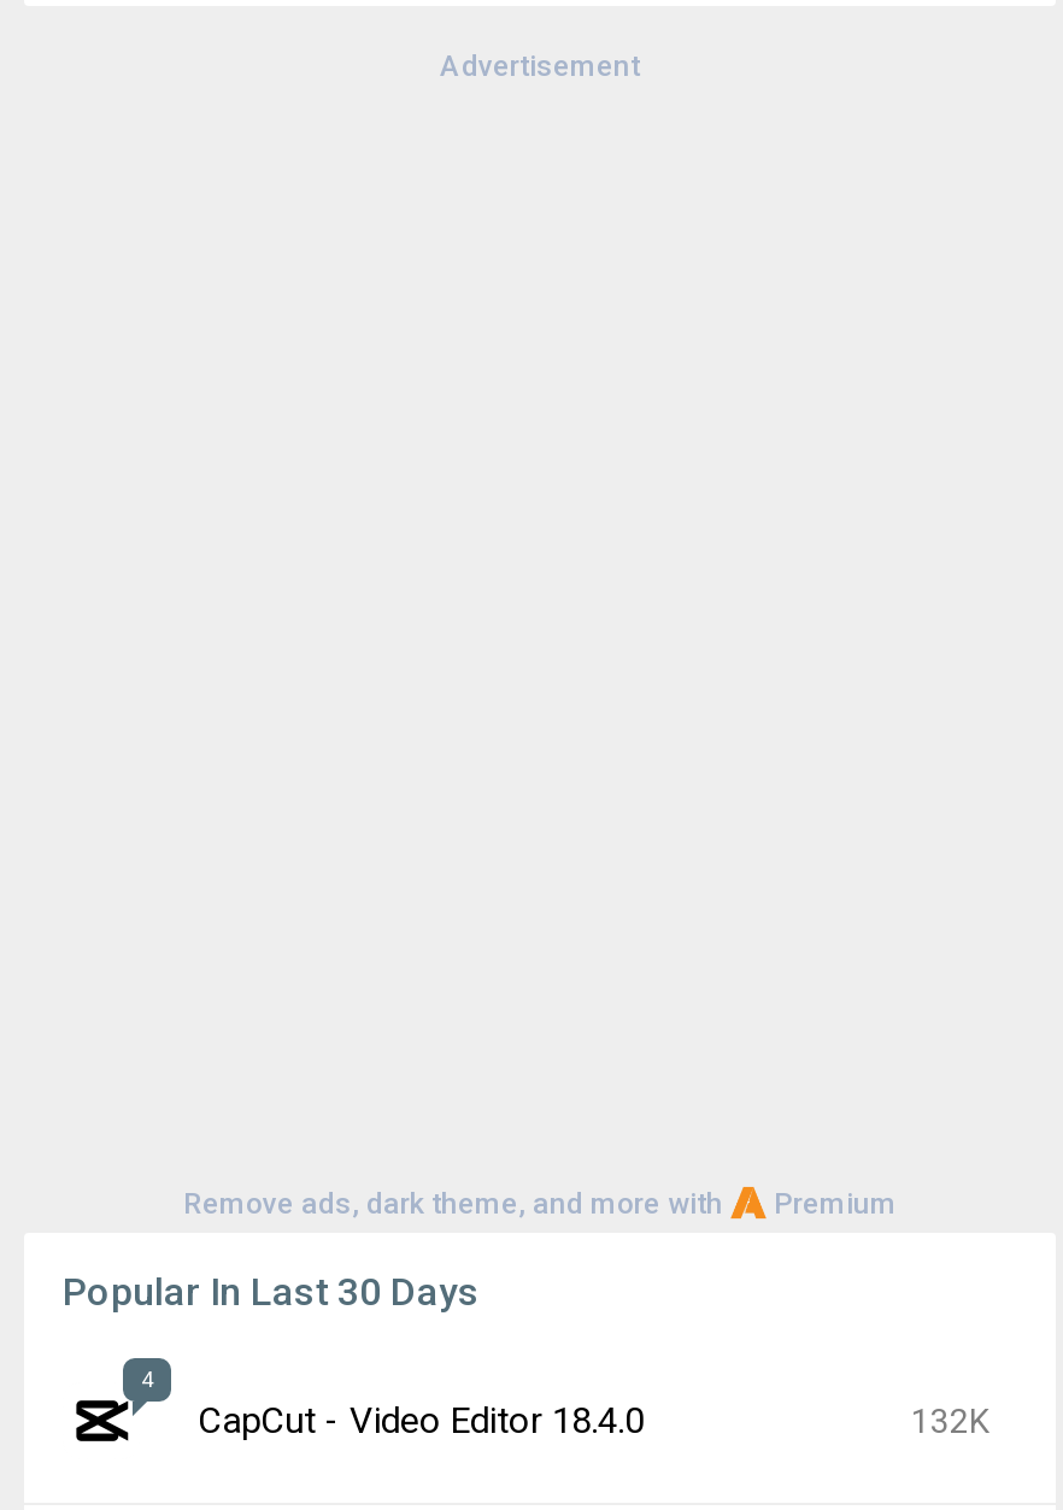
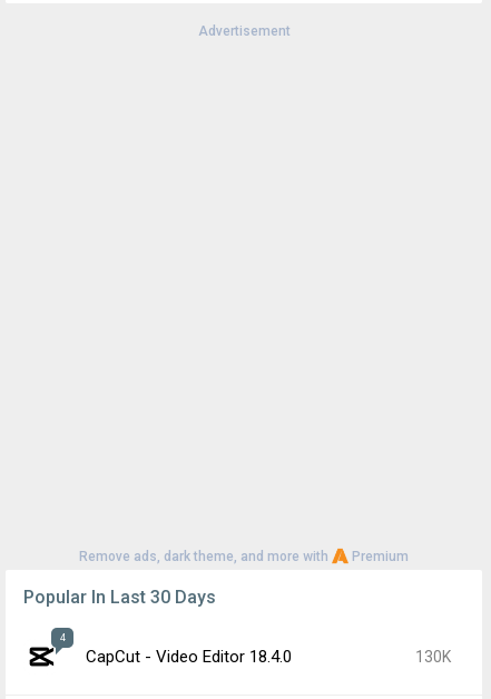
[911,1402,988,1440] 132K -> [415,648,451,666] 130K

